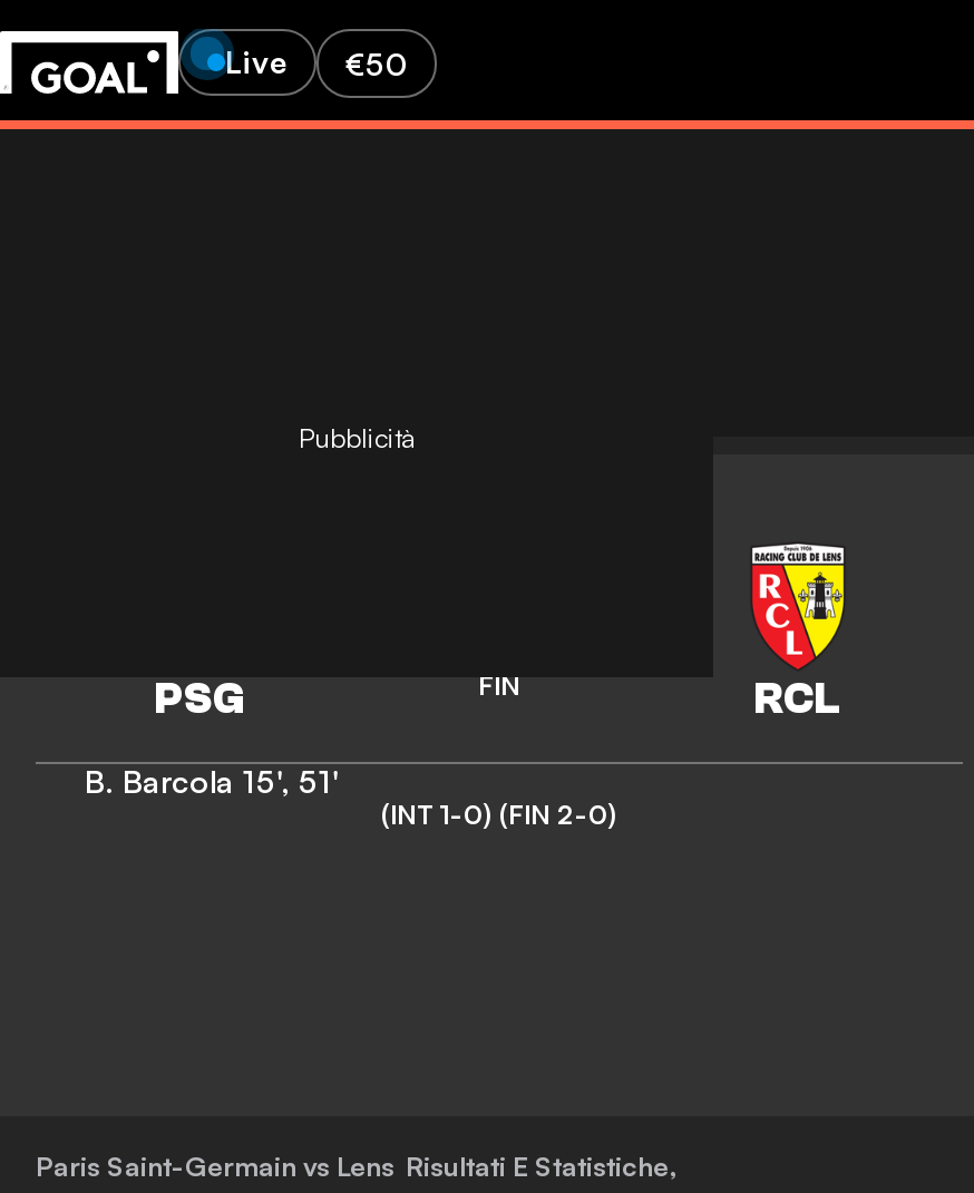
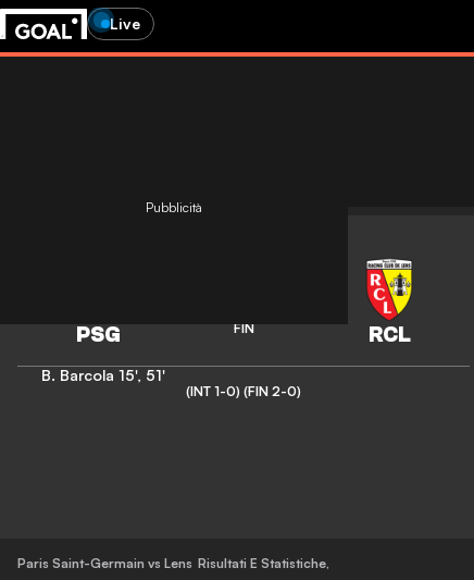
[345,43,408,81] €50 -> none

